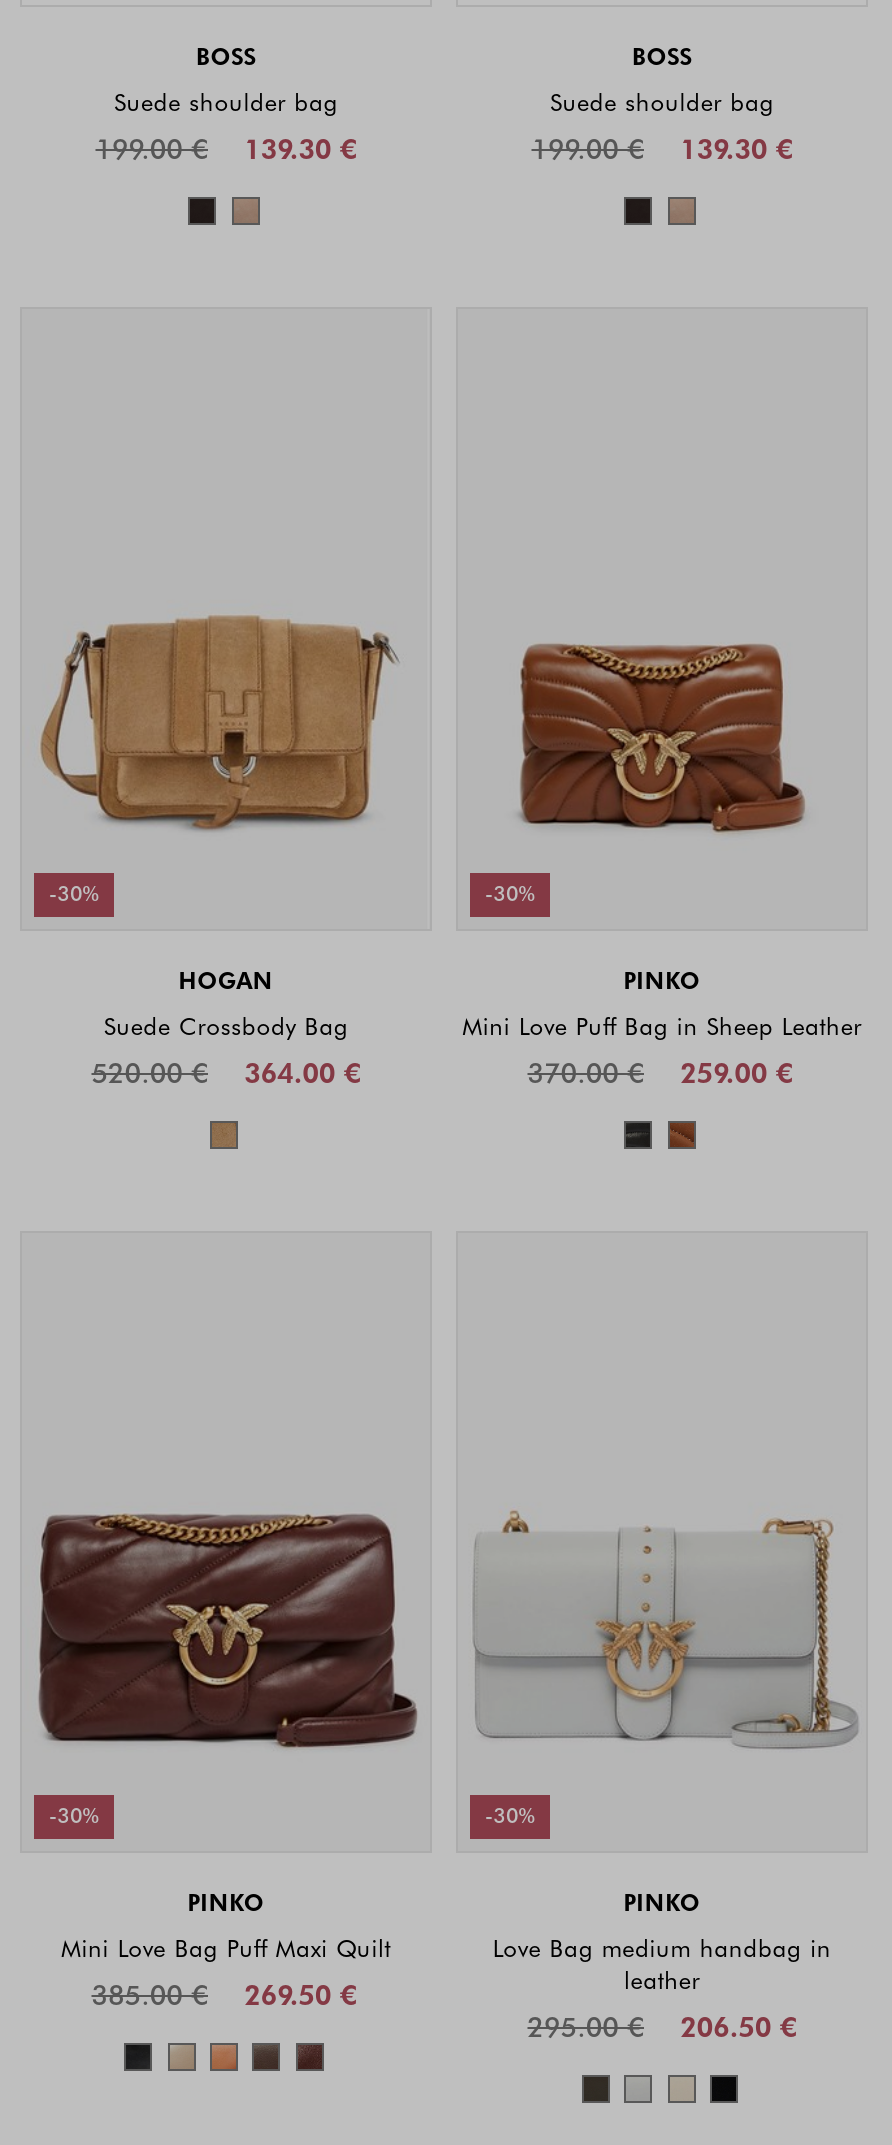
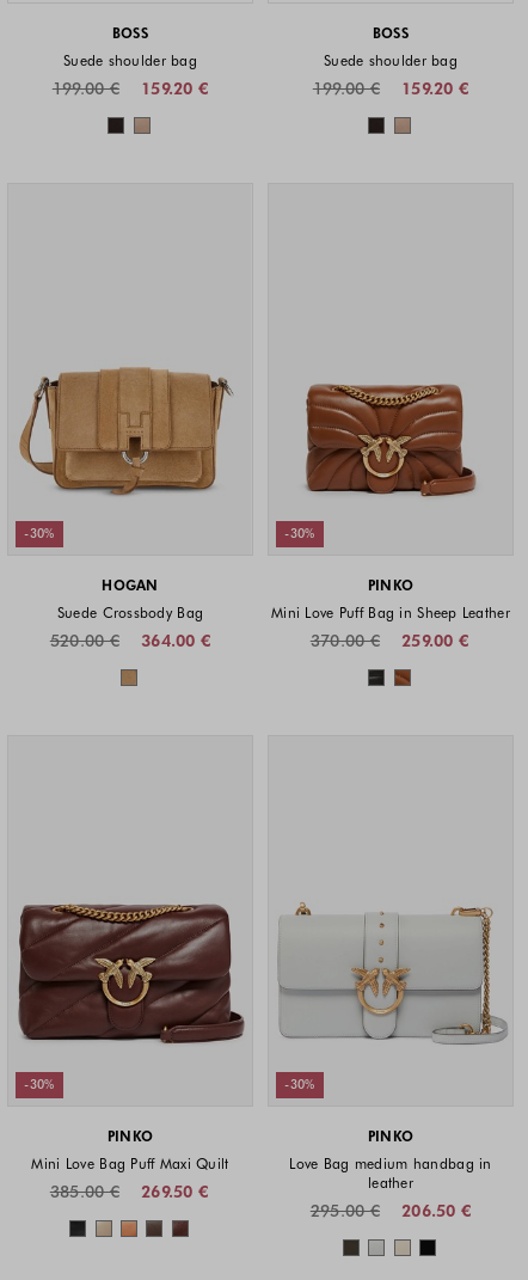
[244,130,356,168] 139.30 € -> [141,77,208,100] 159.20 €
[680,130,792,168] 139.30 € -> [401,77,469,100] 159.20 €

